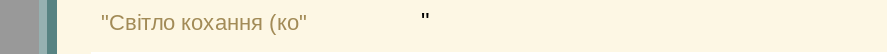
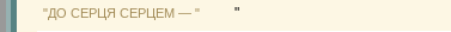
[101,10,307,34] "Світло кохання (ко" -> [43,6,200,20] "ДО СЕРЦЯ СЕРЦЕМ — "

